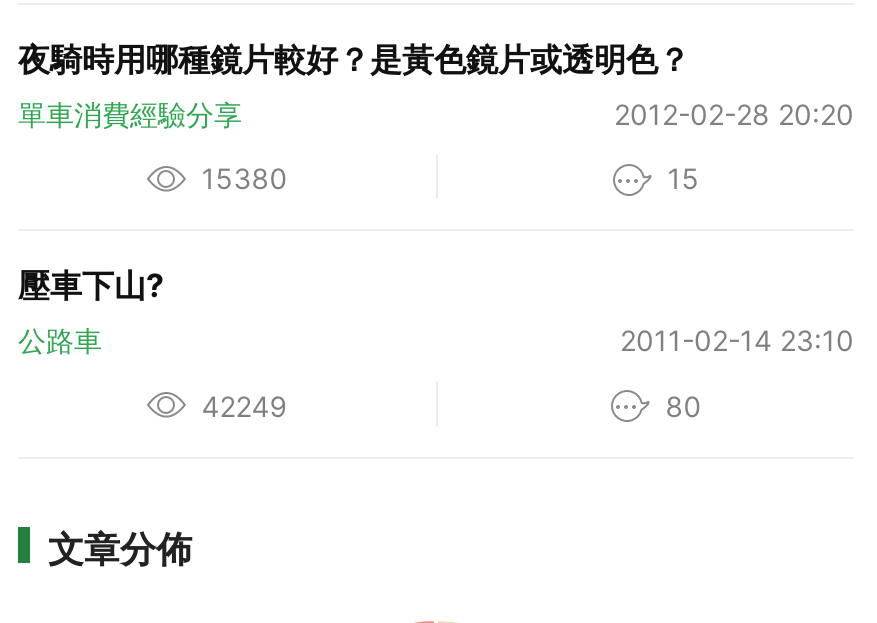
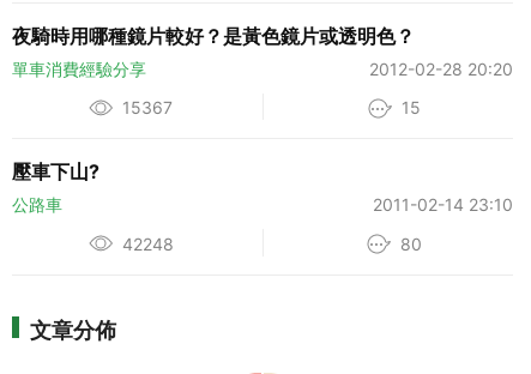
[202,161,288,195] 15380 -> [123,97,173,118] 15367
[202,389,288,423] 42249 -> [122,234,174,254] 42248

